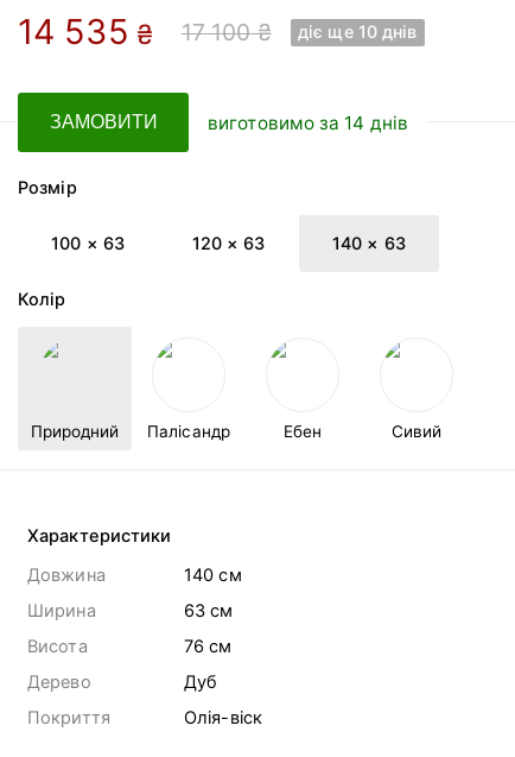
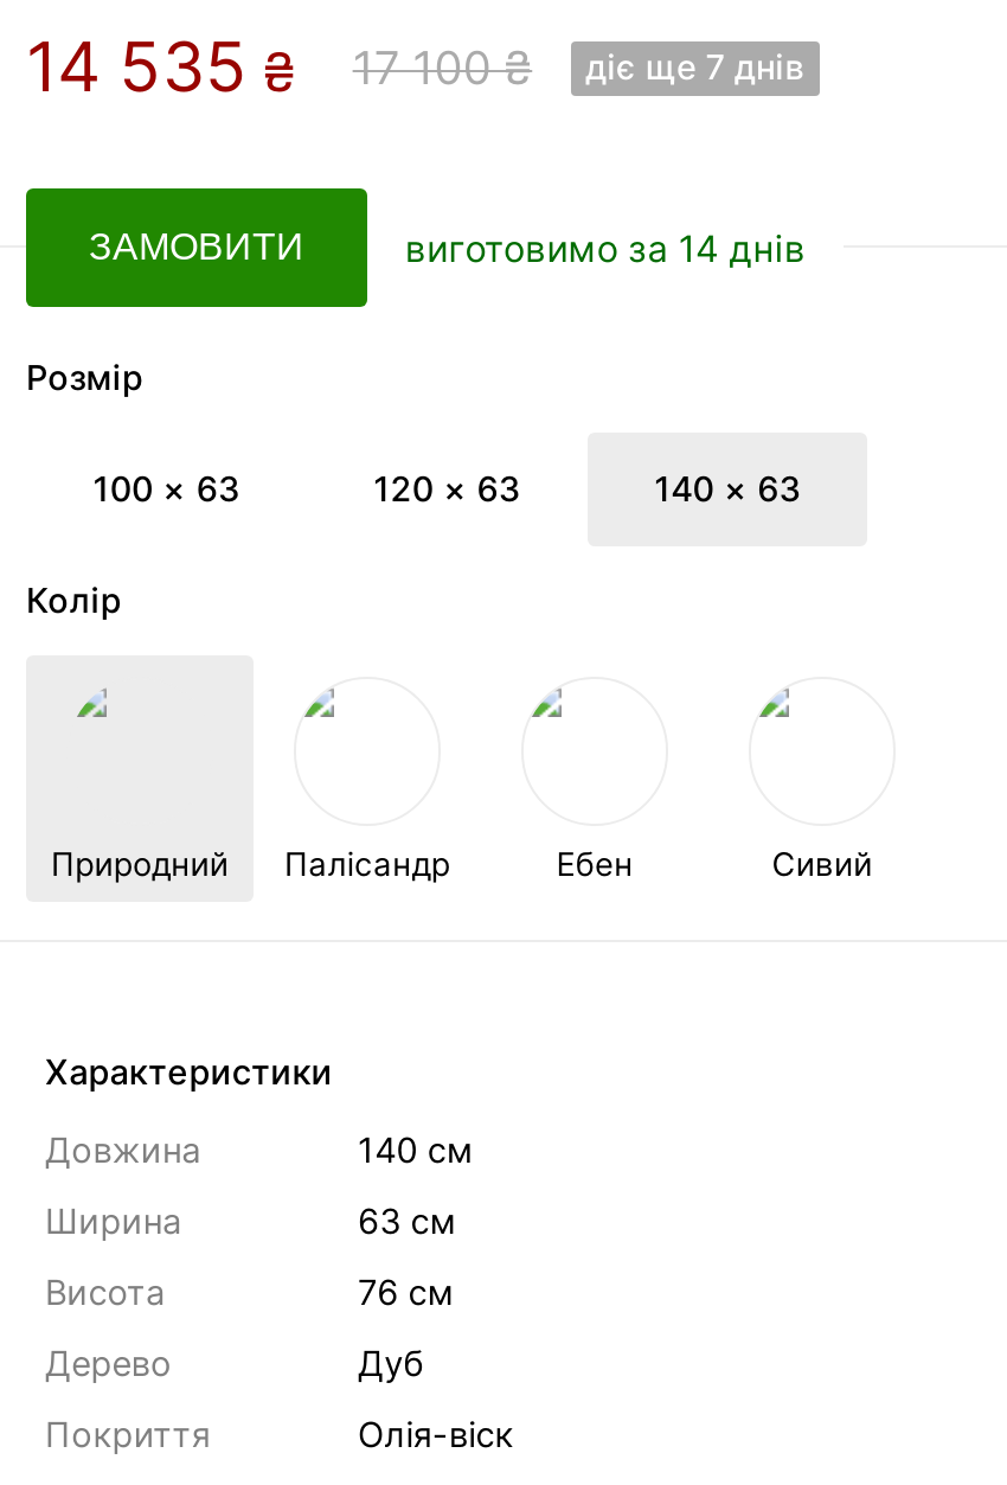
[298,22,417,42] діє ще 10 днів -> [585,47,804,87] діє ще 7 днів

